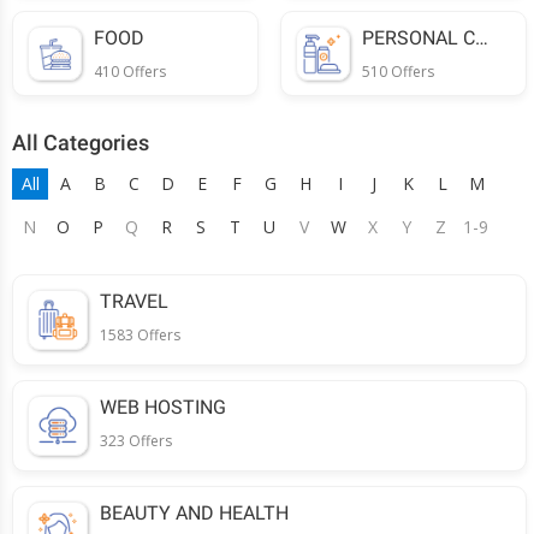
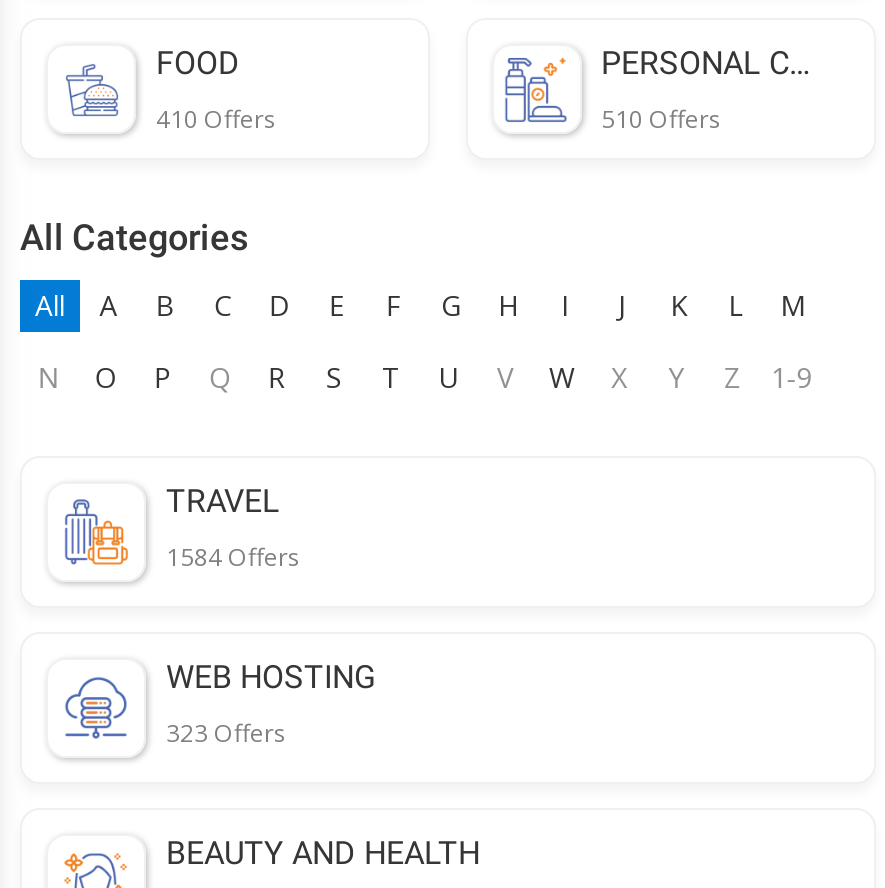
[100,325,180,345] 1583 Offers -> [166,540,300,574] 1584 Offers

